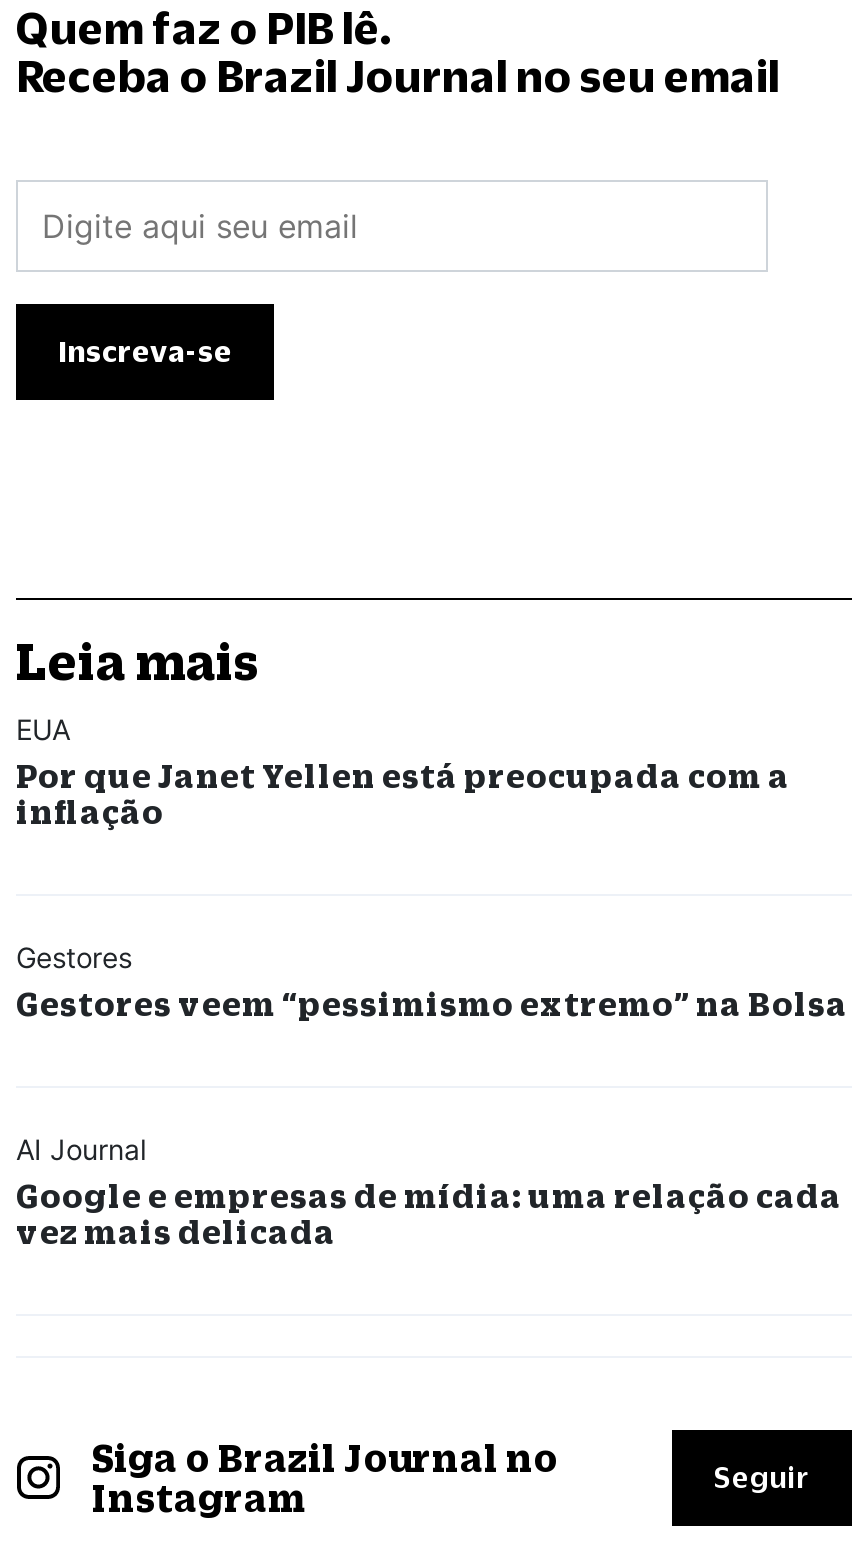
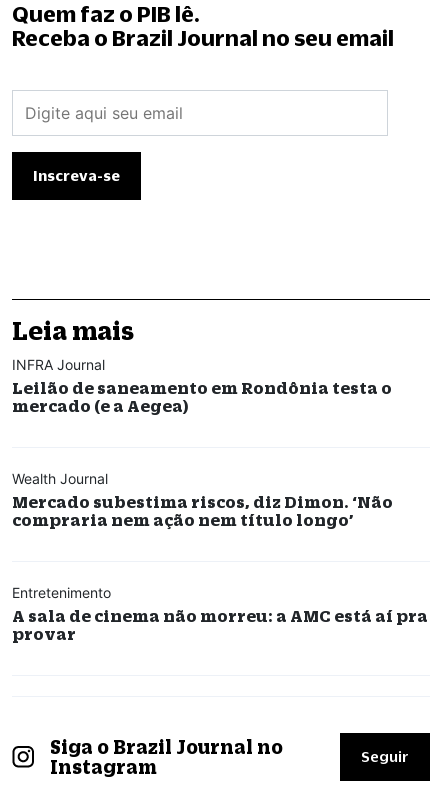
[16,711,790,829] EUA | Por que Janet Yellen está preocupada com a | inflação -> [12,356,392,415] INFRA Journal | Leilão de saneamento em Rondônia testa o | mercado (e a Aegea)
[16,939,848,1021] Gestores | Gestores veem “pessimismo extremo” na Bolsa -> [12,470,393,529] Wealth Journal | Mercado subestima riscos, diz Dimon. ‘Não | compraria nem ação nem título longo’
[16,1131,842,1249] AI Journal | Google e empresas de mídia: uma relação cada | vez mais delicada -> [12,584,428,643] Entretenimento | A sala de cinema não morreu: a AMC está aí pra | provar

